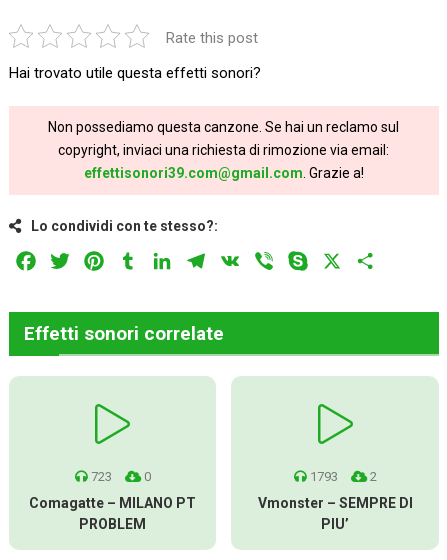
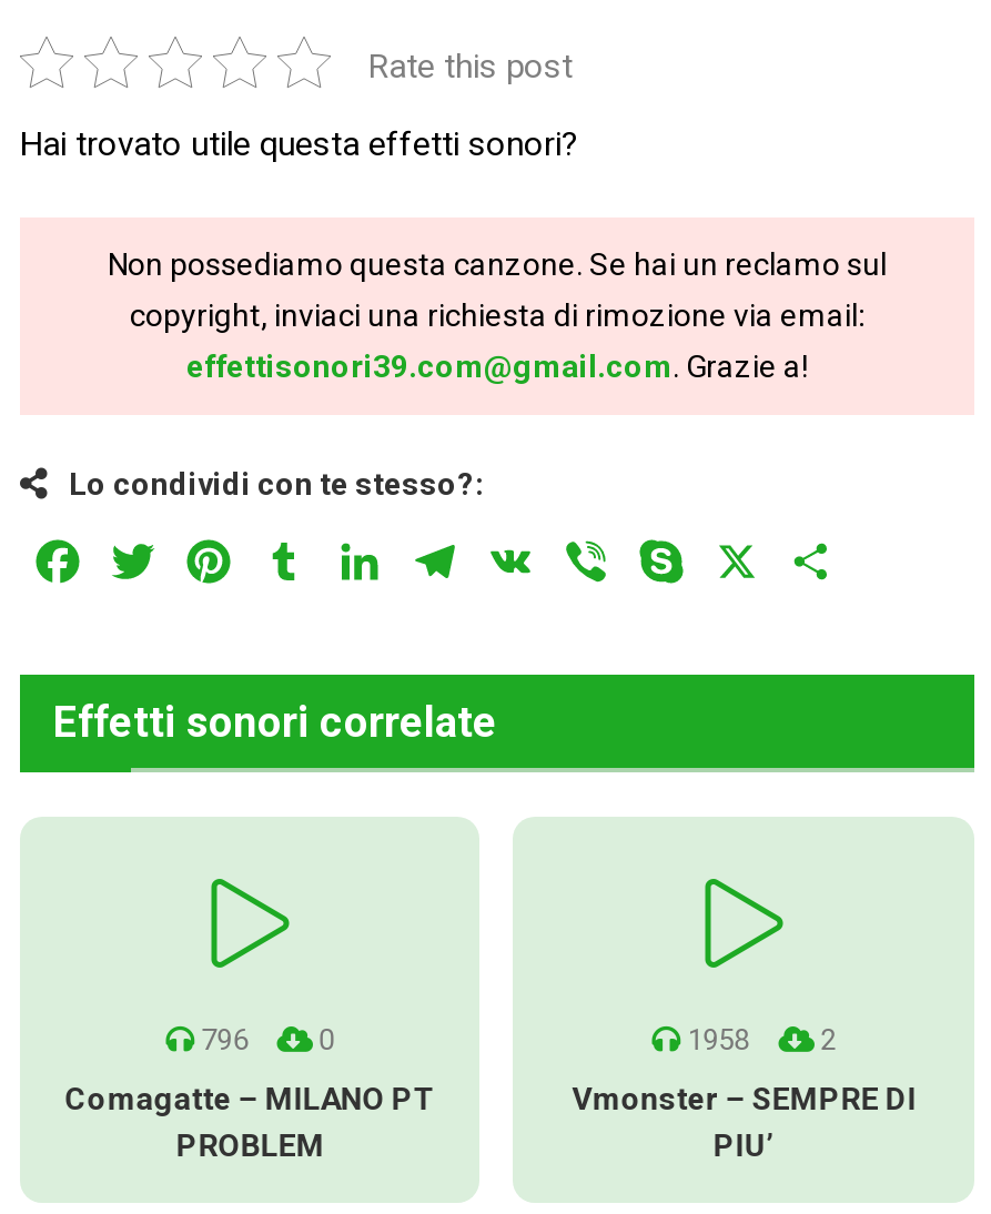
[88,469,151,484] 723 0 -> [195,1023,334,1056] 796 0
[307,469,377,484] 1793 2 -> [681,1023,836,1056] 1958 2

